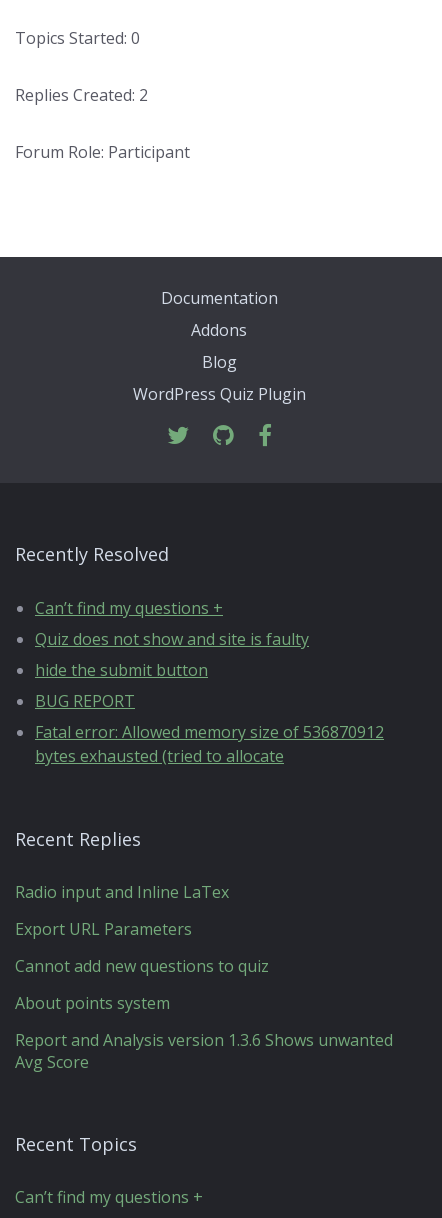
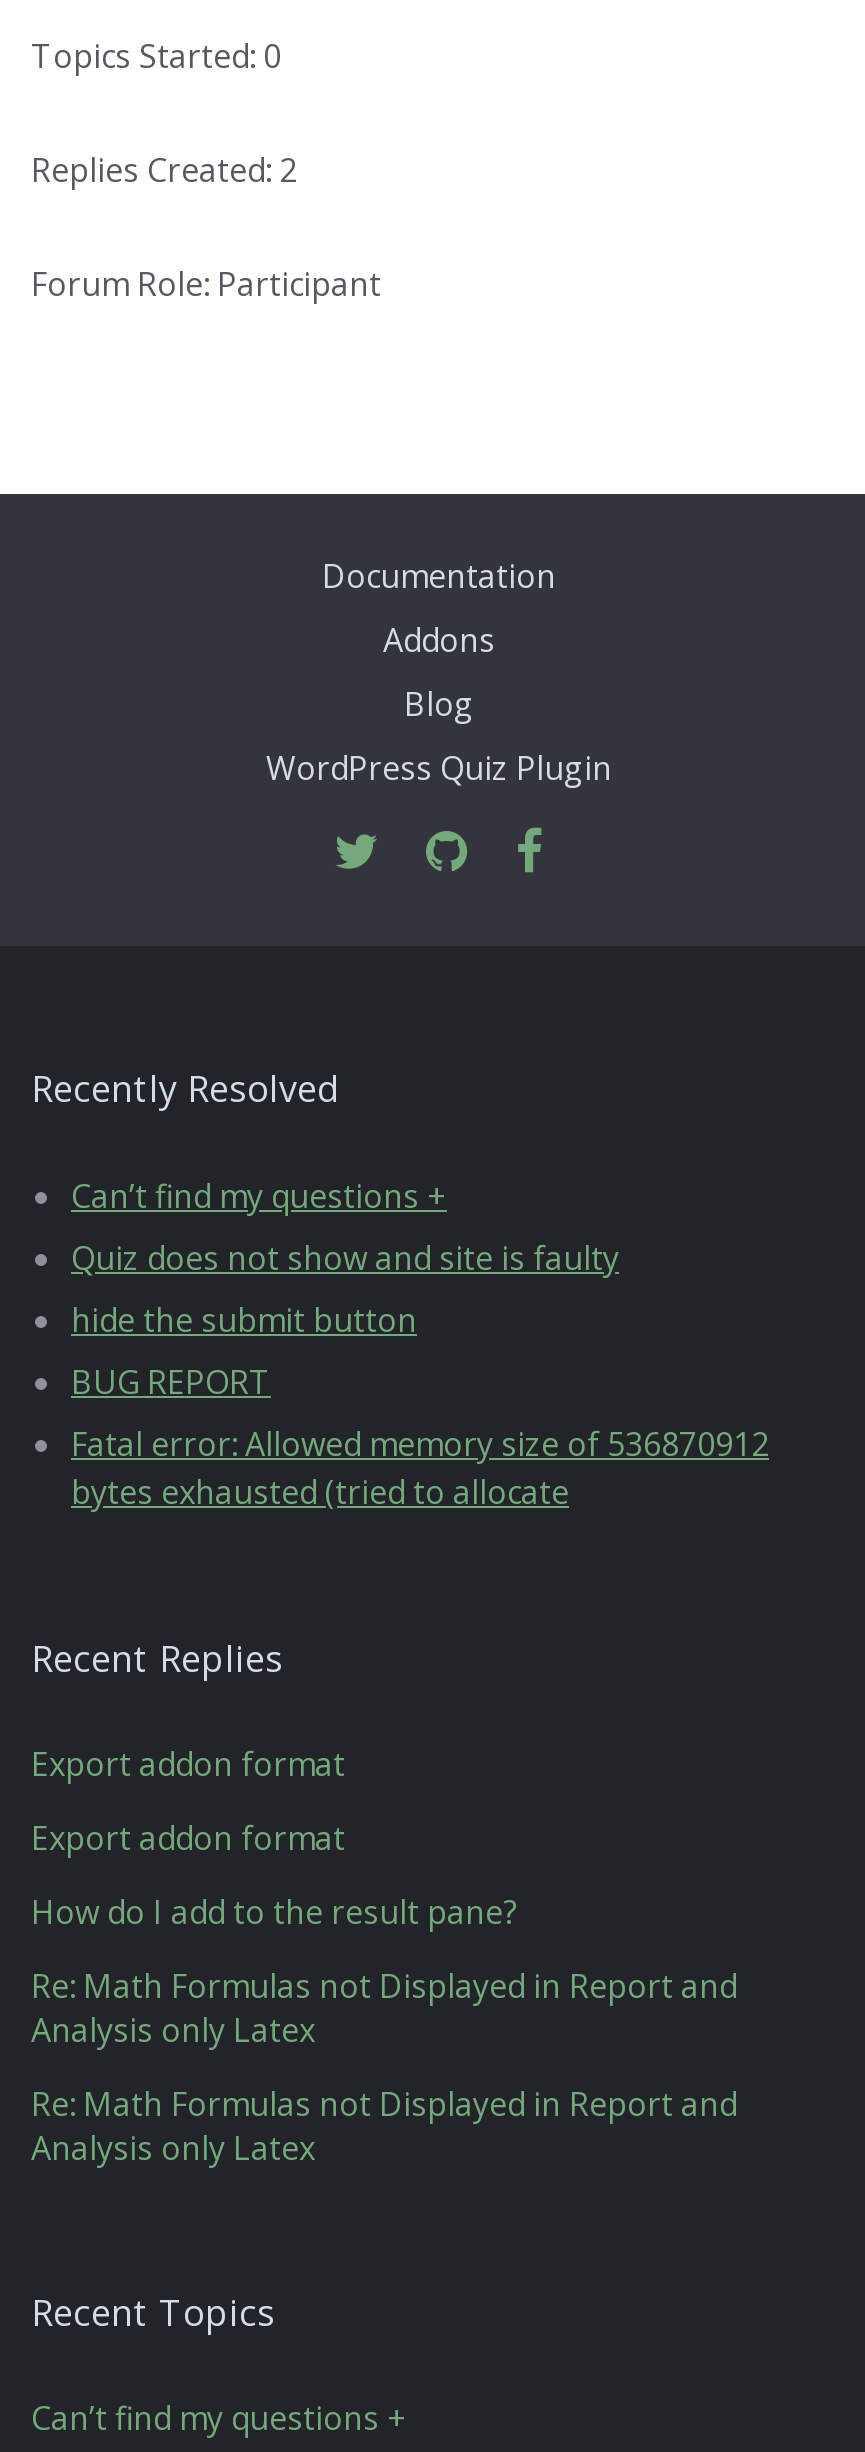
[15,881,229,903] Radio input and Inline LaTex -> [31,1742,345,1786] Export addon format
[15,918,192,940] Export URL Parameters -> [31,1816,345,1860] Export addon format
[15,955,269,977] Cannot add new questions to quiz -> [31,1890,517,1934] How do I add to the result pane?
[15,992,170,1014] About points system -> [31,1964,737,2052] Re: Math Formulas not Displayed in Report and | Analysis only Latex
[15,1029,393,1073] Report and Analysis version 1.3.6 Shows unwanted | Avg Score -> [31,2082,737,2170] Re: Math Formulas not Displayed in Report and | Analysis only Latex

